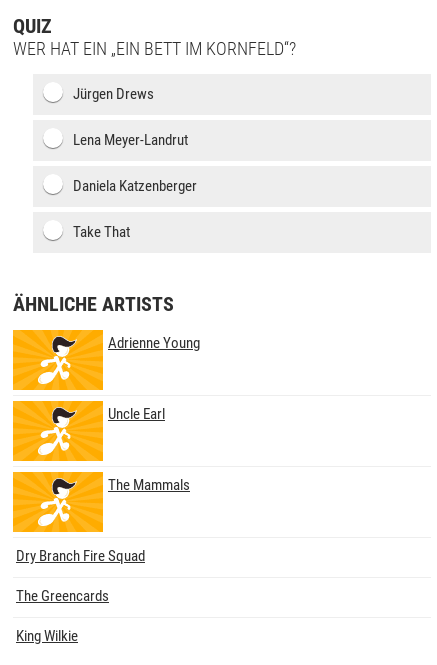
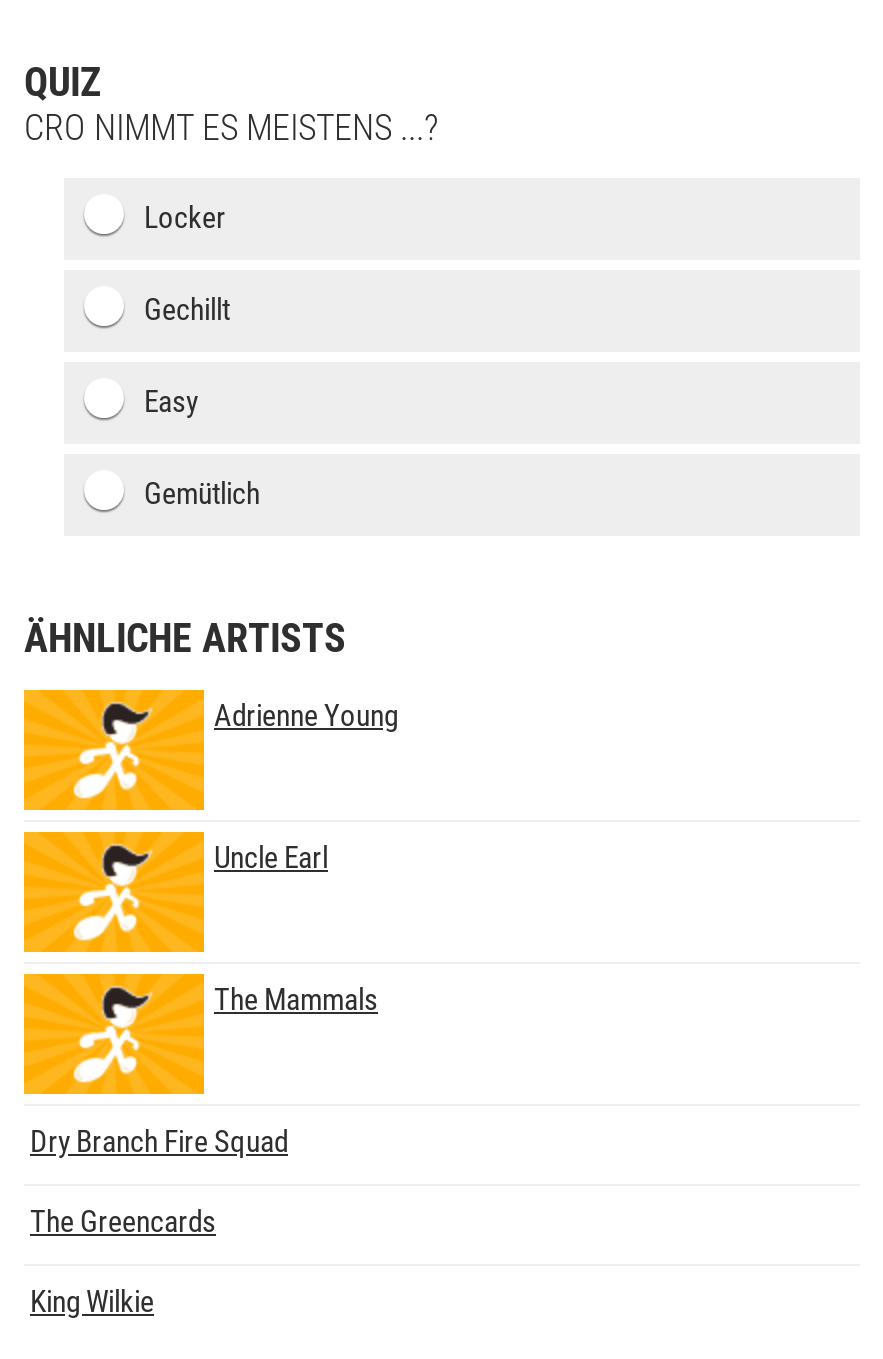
[13,38,296,59] WER HAT EIN „EIN BETT IM KORNFELD“? -> [24,106,438,148] CRO NIMMT ES MEISTENS ...?
[73,85,154,103] Jürgen Drews -> [144,200,226,236] Locker
[73,131,188,149] Lena Meyer-Landrut -> [144,292,230,328] Gechillt
[73,177,197,195] Daniela Katzenberger -> [144,384,198,420] Easy
[73,223,130,241] Take That -> [144,476,260,512] Gemütlich

